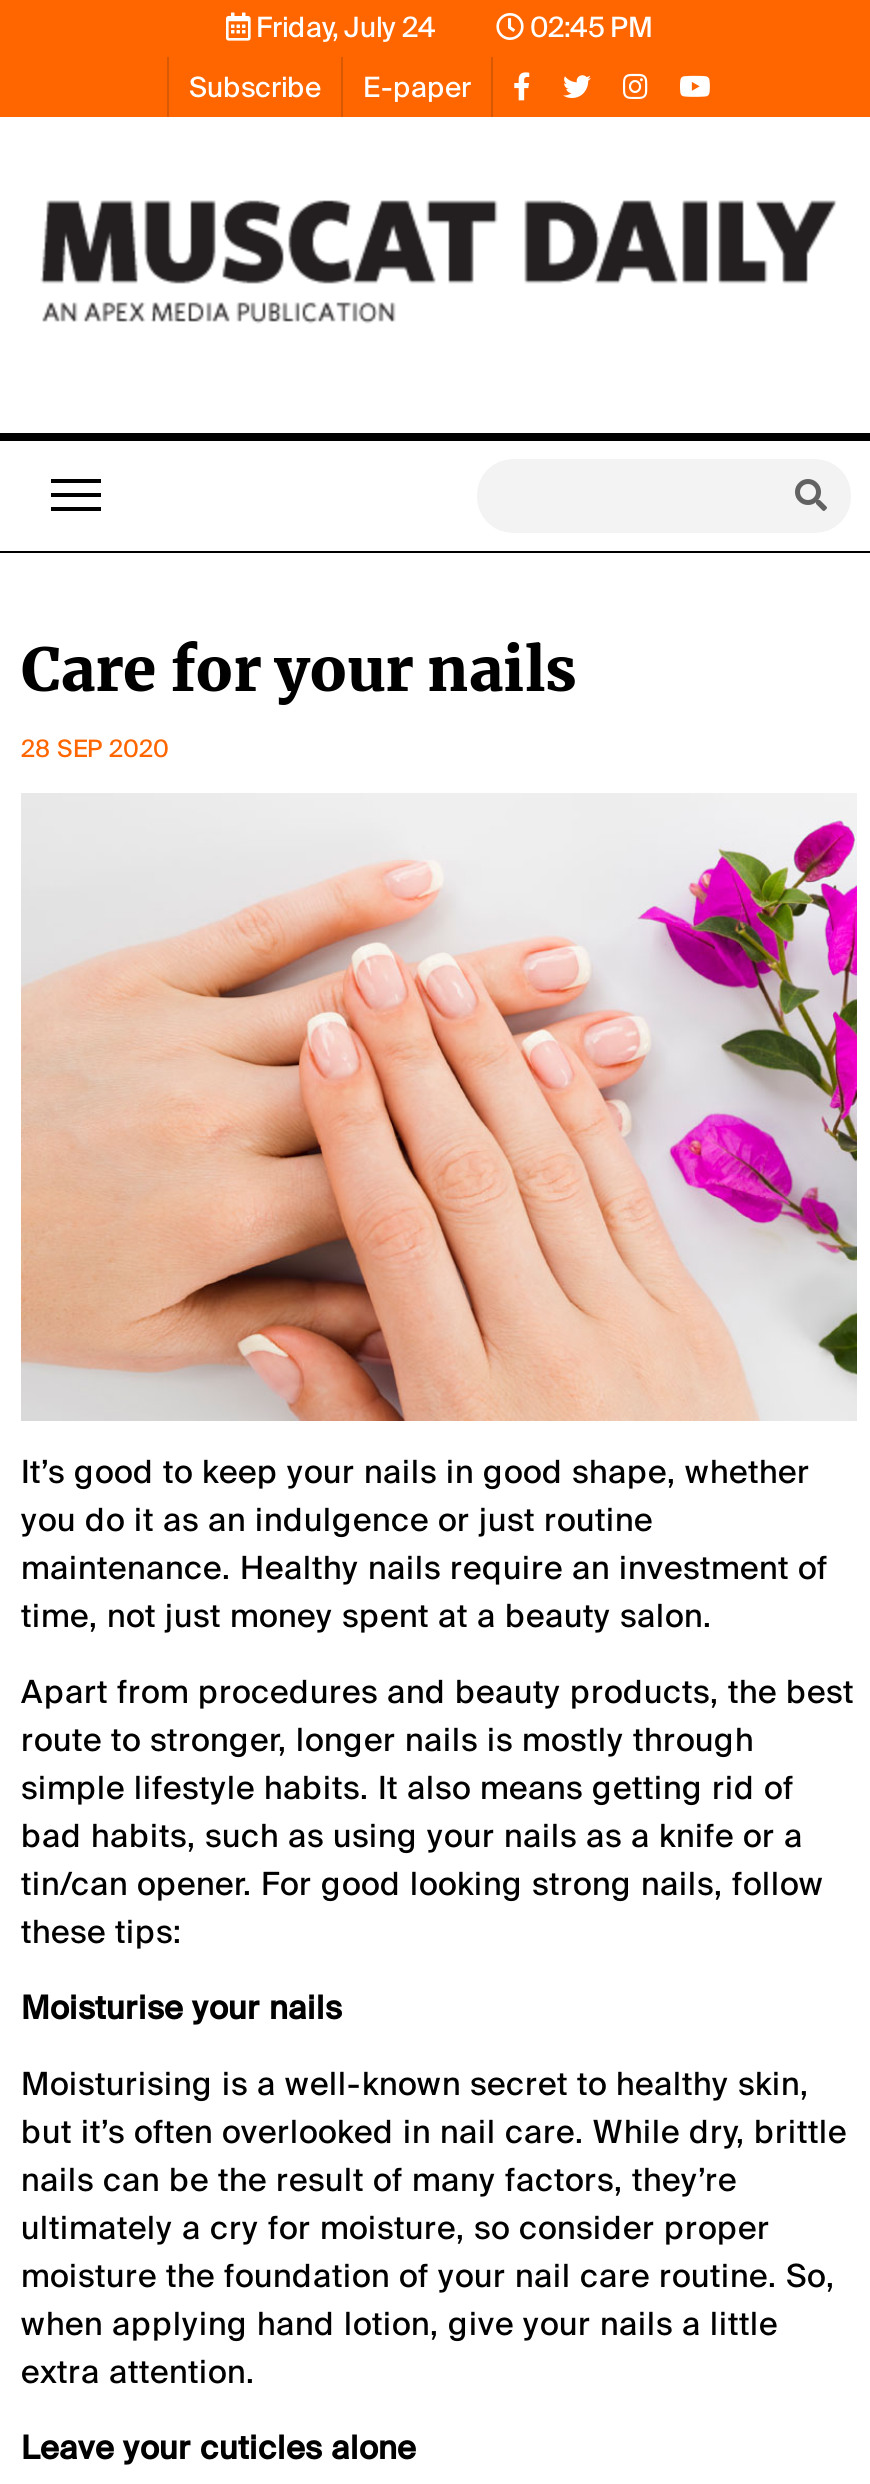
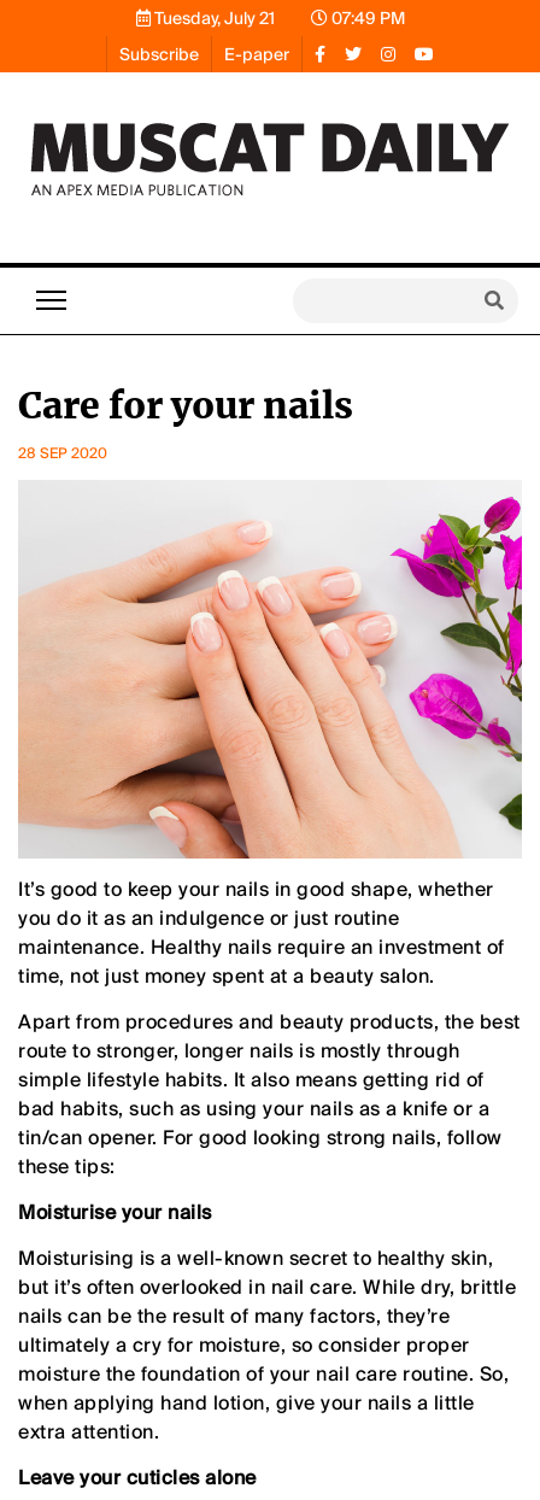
[250,9,436,45] Friday, July 24 -> [150,7,274,29] Tuesday, July 21
[524,9,652,45] 02:45 PM -> [327,7,404,29] 07:49 PM

